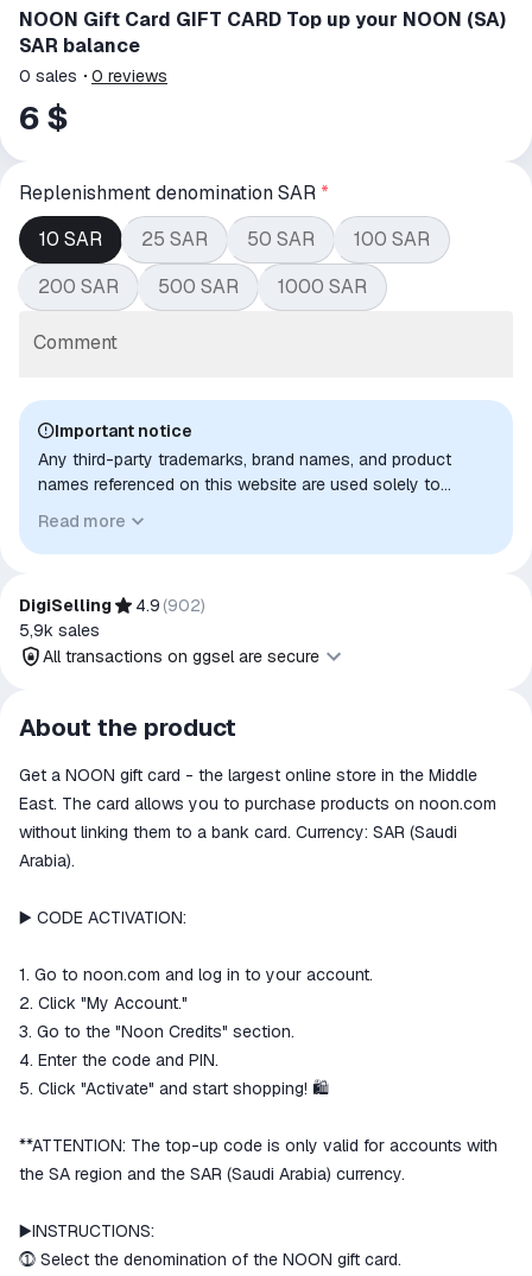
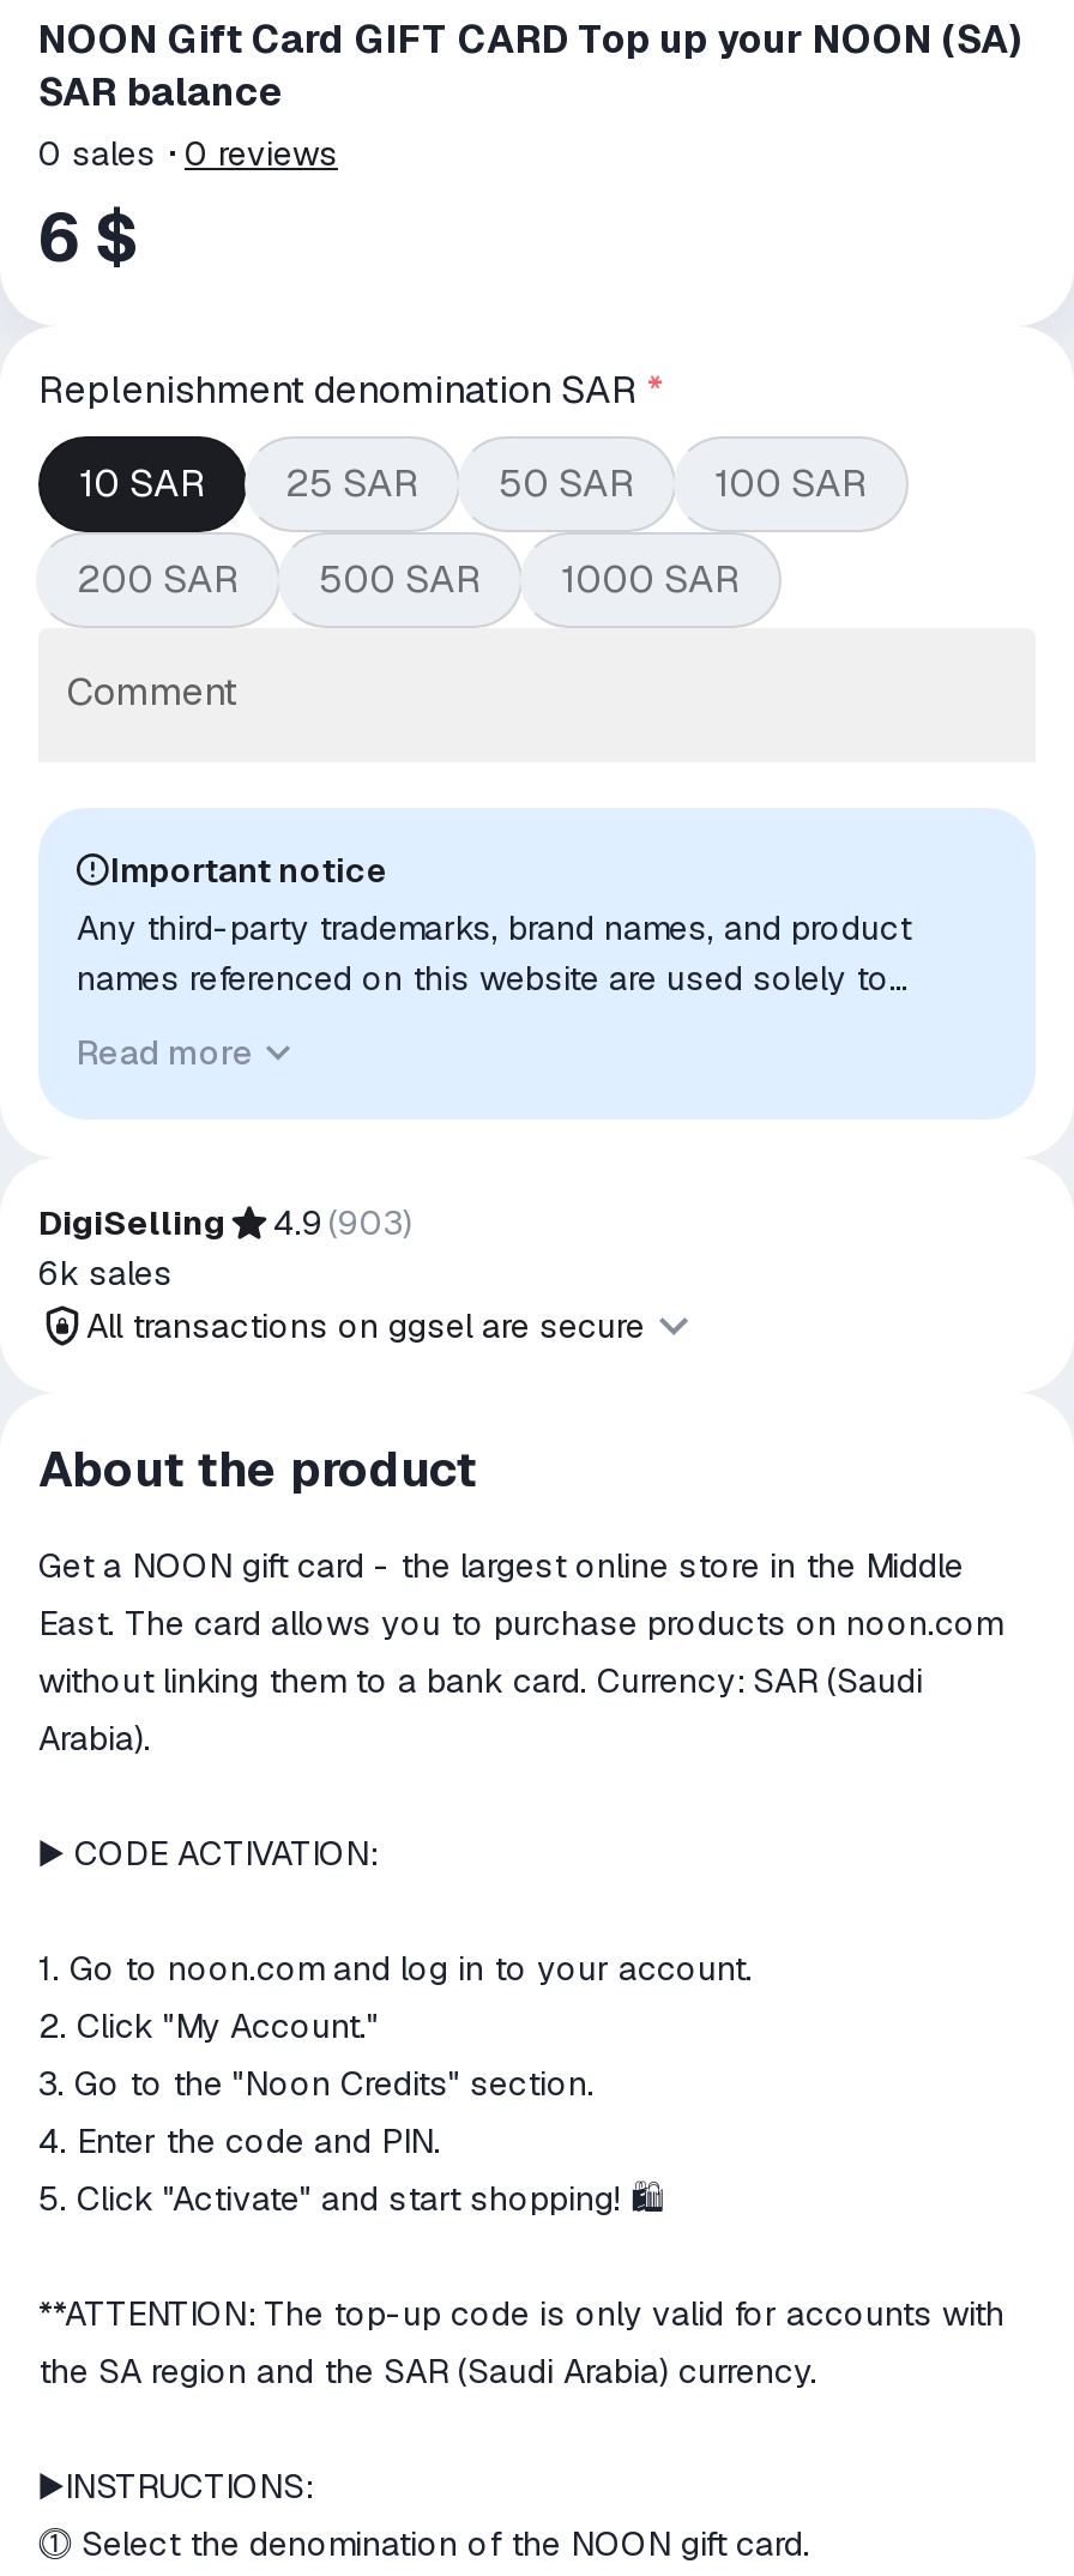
[19,595,205,616] DigiSelling 4.9 (902) -> [38,1201,412,1244] DigiSelling 4.9 (903)
[19,620,100,641] 5,9k sales -> [38,1251,173,1295] 6k sales

